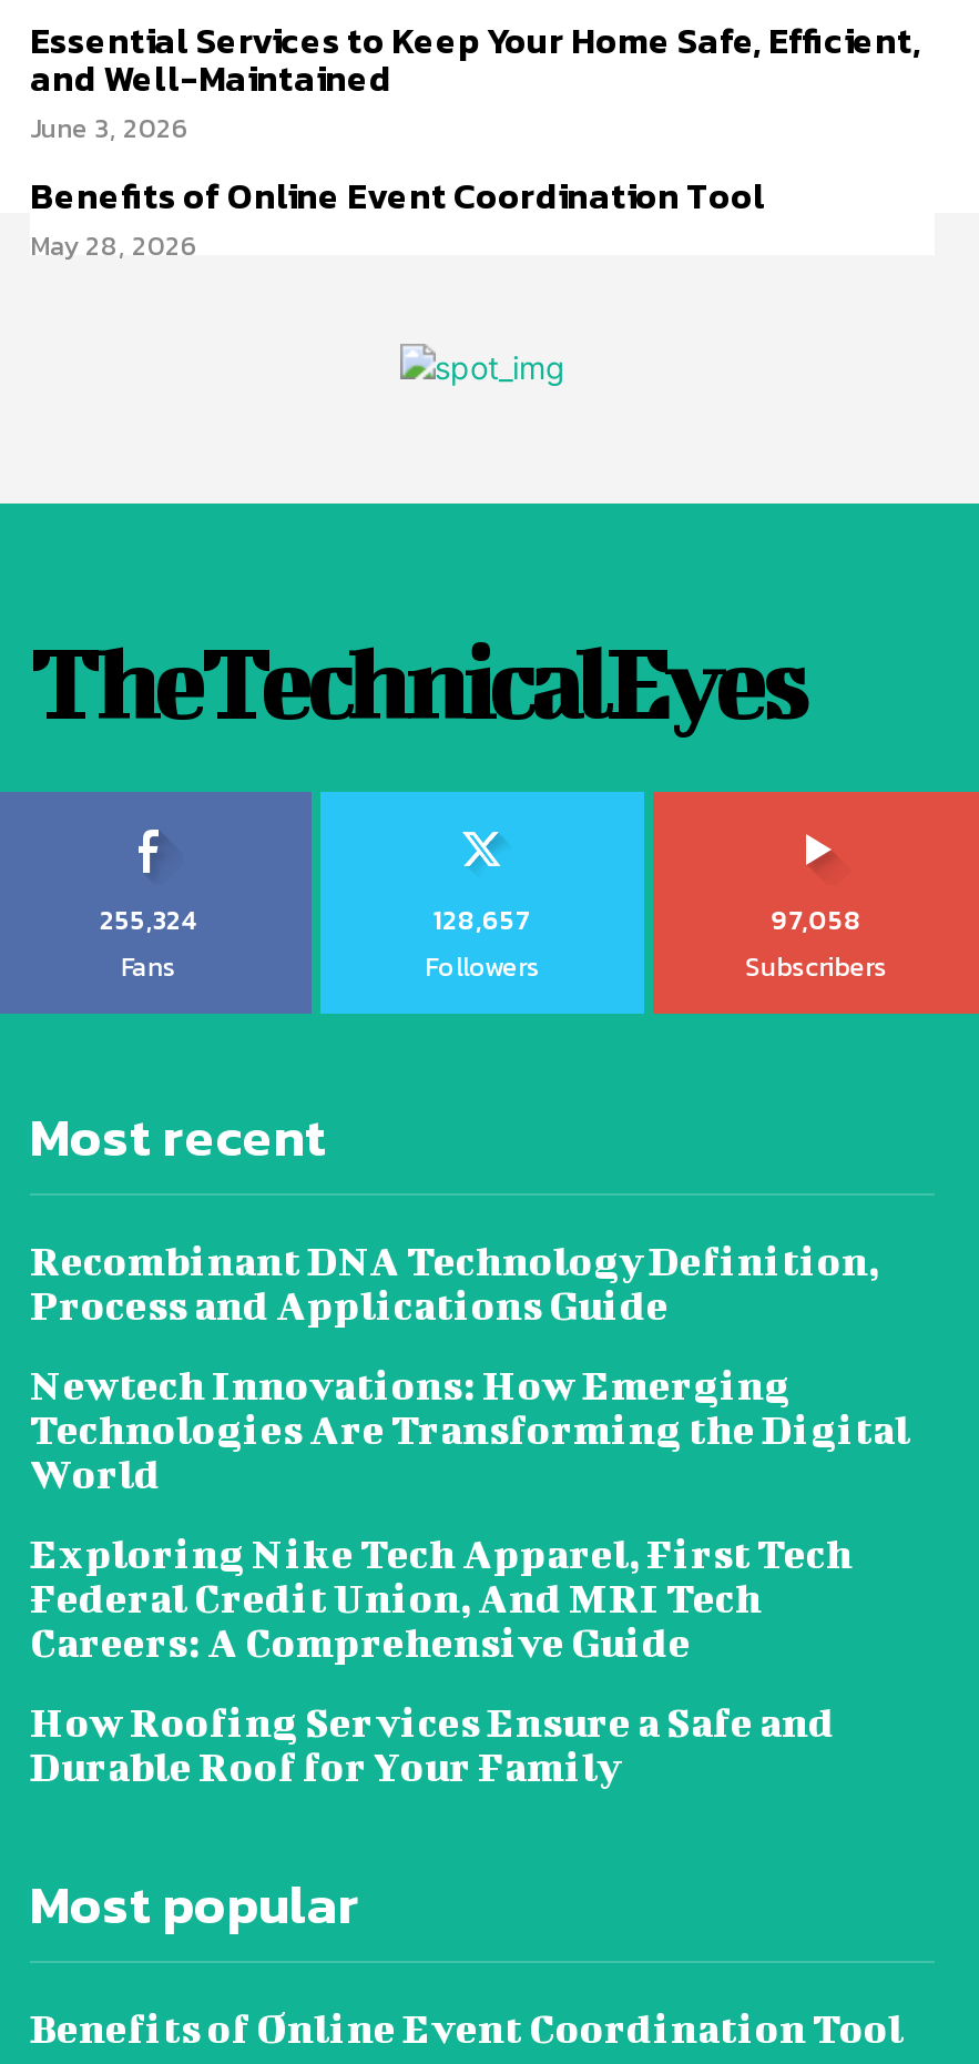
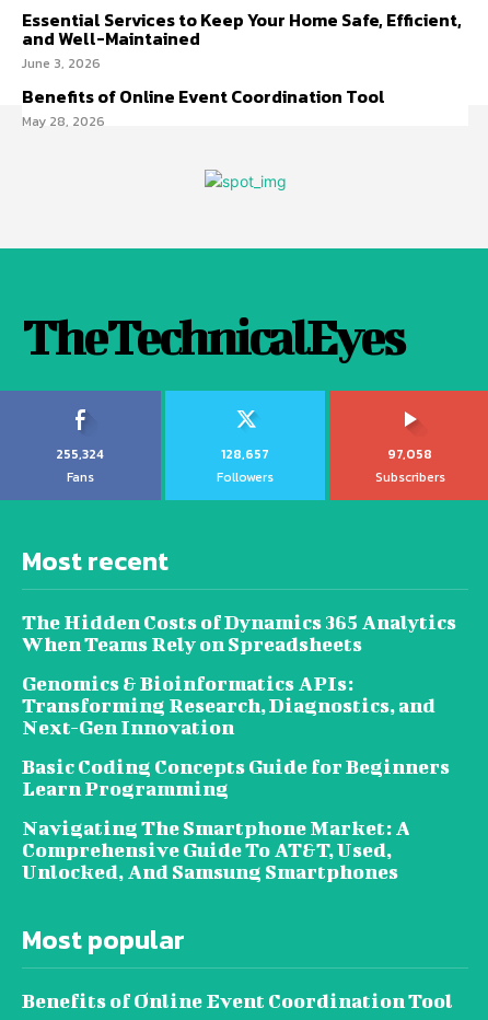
[30,1237,879,1328] Recombinant DNA Technology Definition, | Process and Applications Guide -> [22,610,456,655] The Hidden Costs of Dynamics 365 Analytics | When Teams Rely on Spreadsheets
[30,1362,910,1497] Newtech Innovations: How Emerging | Technologies Are Transforming the Digital | World -> [22,672,435,739] Genomics & Bioinformatics APIs: | Transforming Research, Diagnostics, and | Next-Gen Innovation
[30,1530,853,1665] Exploring Nike Tech Apparel, First Tech | Federal Credit Union, And MRI Tech | Careers: A Comprehensive Guide -> [22,755,450,800] Basic Coding Concepts Guide for Beginners | Learn Programming
[30,1699,835,1790] How Roofing Services Ensure a Safe and | Durable Roof for Your Family -> [22,816,410,883] Navigating The Smartphone Market: A | Comprehensive Guide To AT&T, Used, | Unlocked, And Samsung Smartphones

